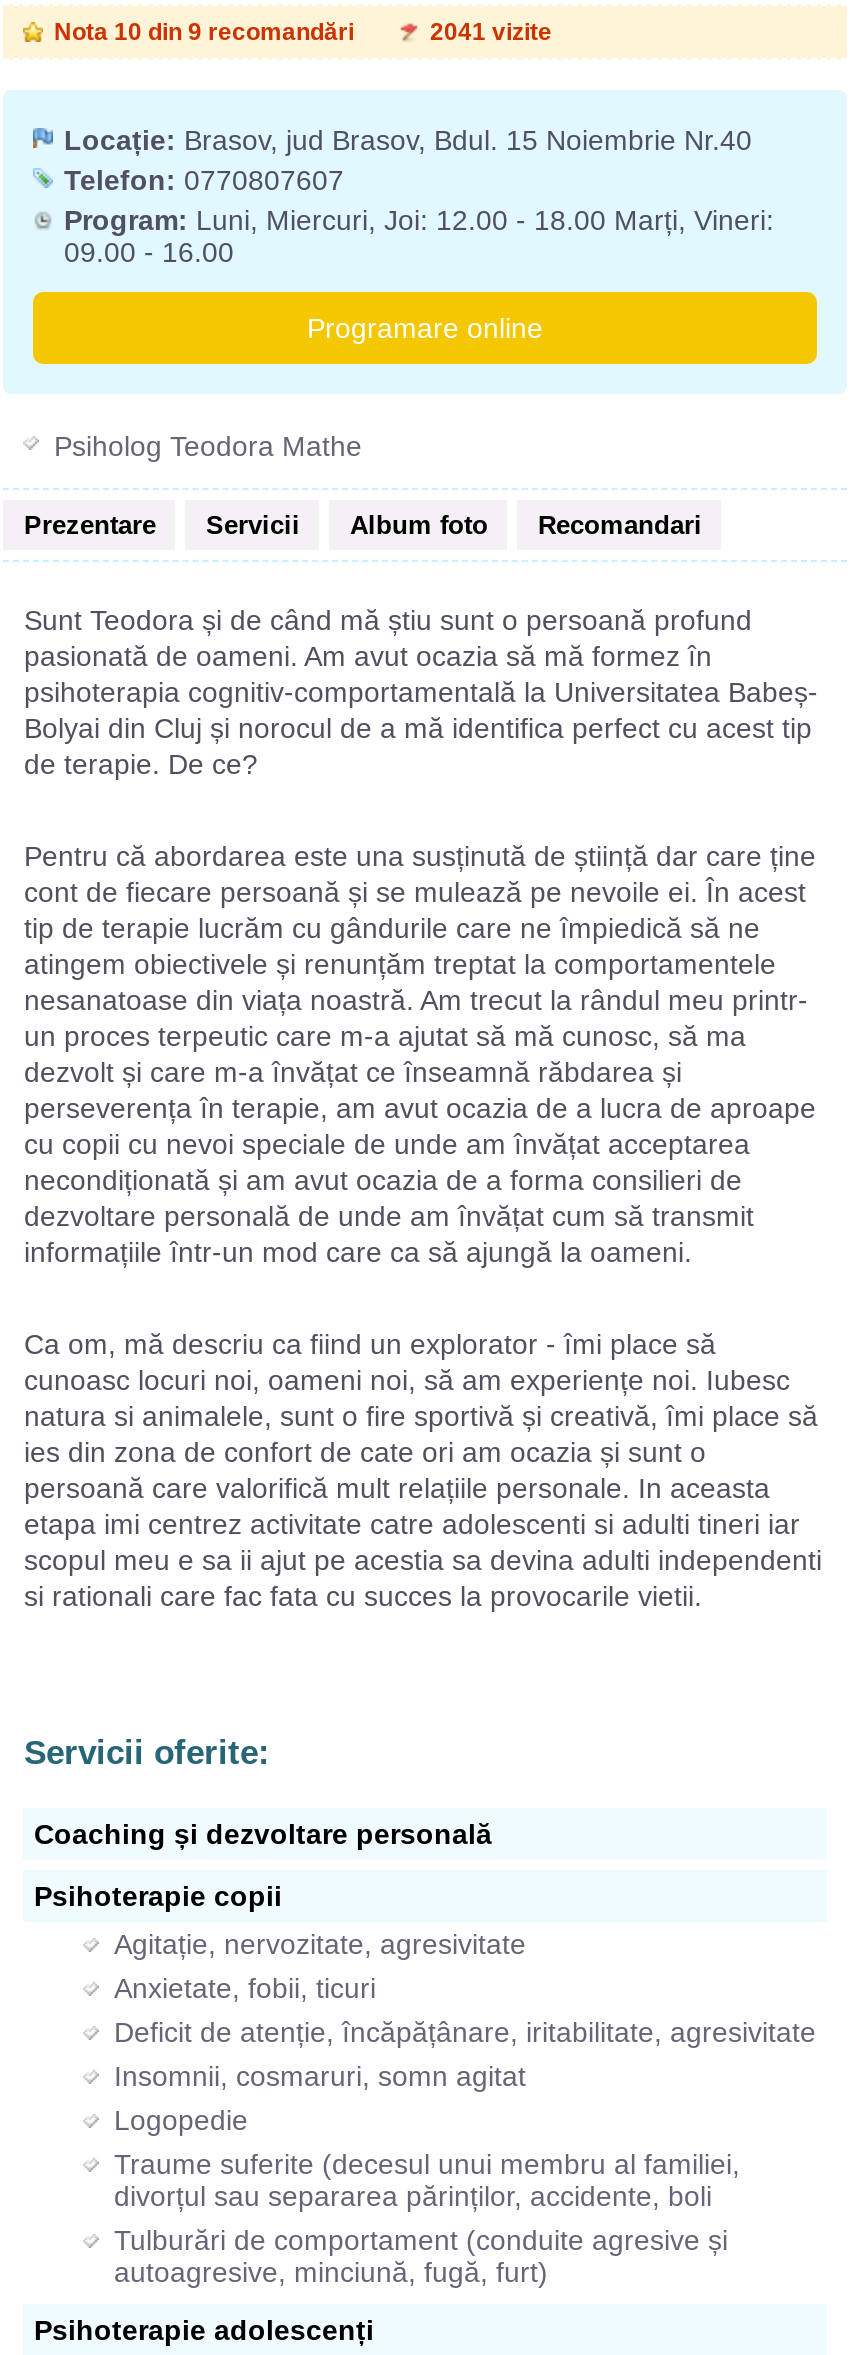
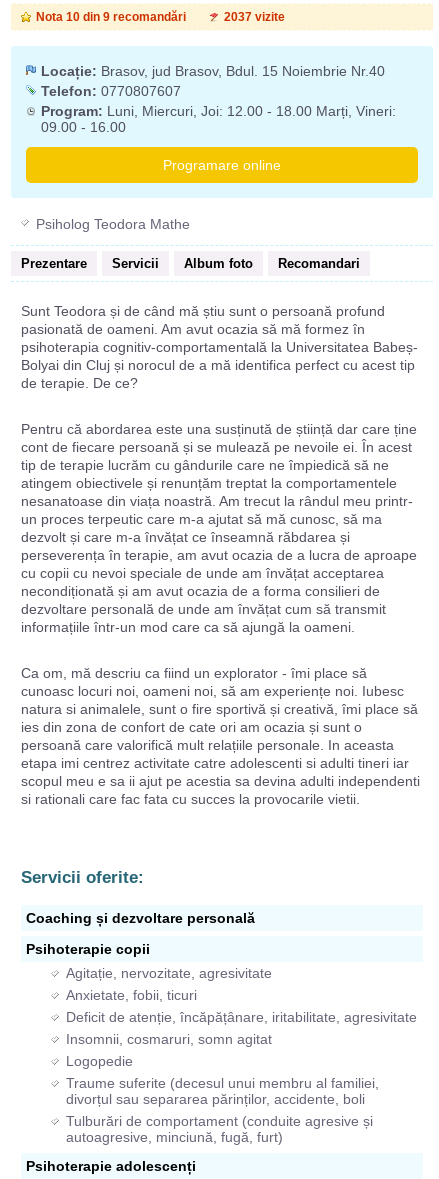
[430,18,552,46] 2041 vizite -> [224,10,285,24] 2037 vizite

